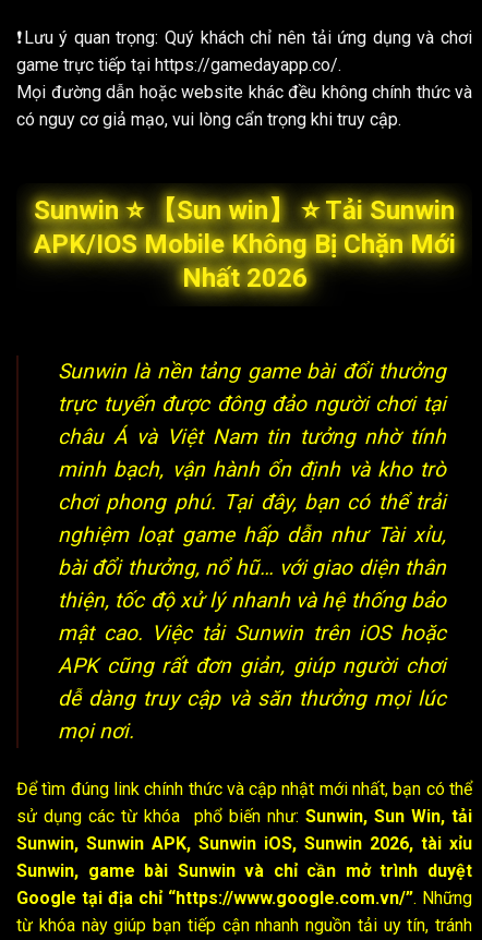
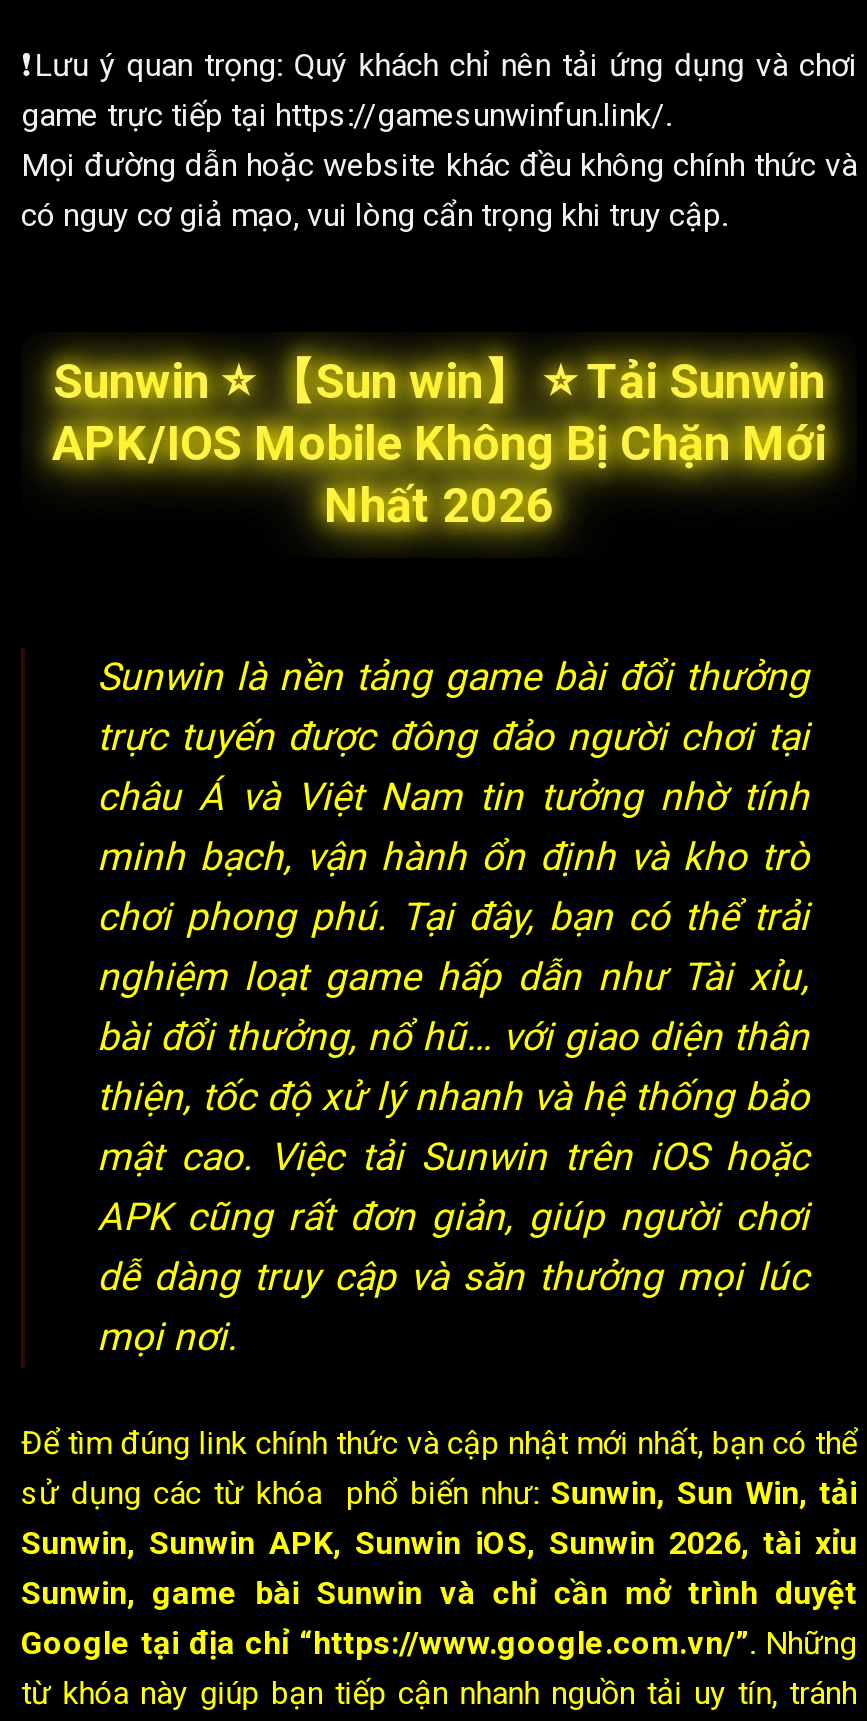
[16,55,341,75] game trực tiếp tại https://gamedayapp.co/. -> [21,97,671,135] game trực tiếp tại https://gamesunwinfun.link/.

